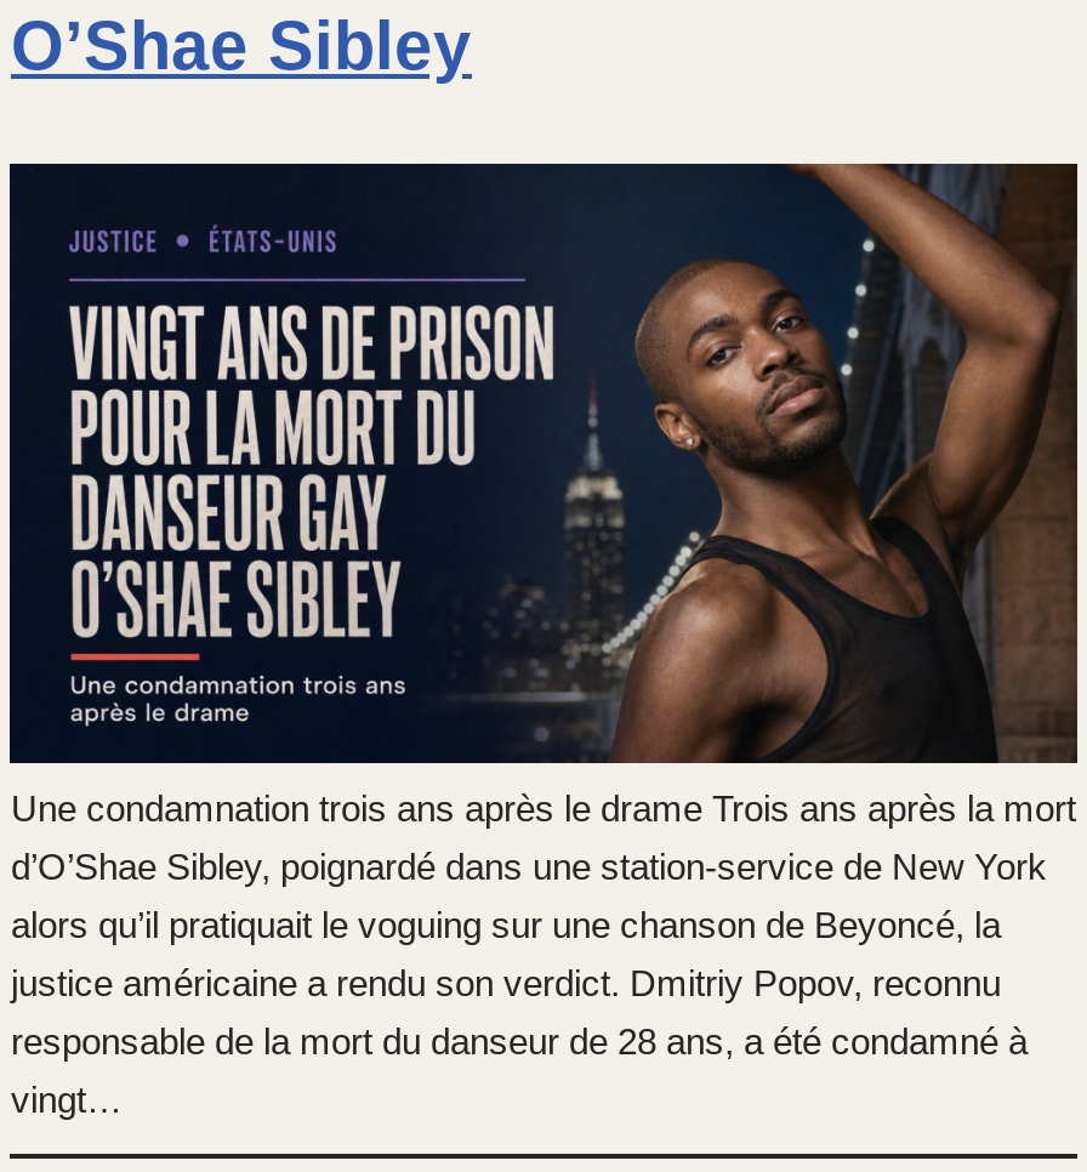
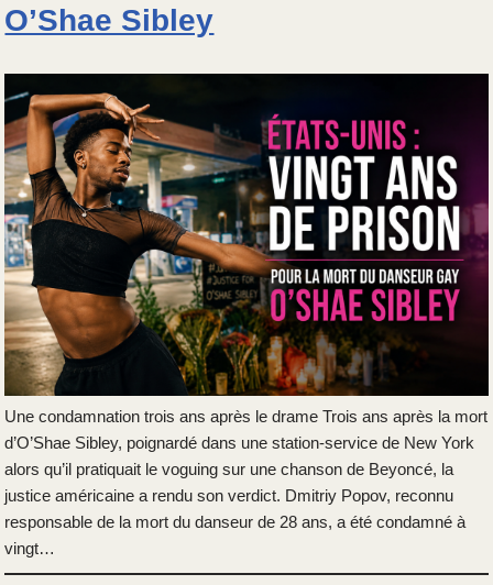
[7,163,1077,767] [image] -> [3,73,489,397] [image]

